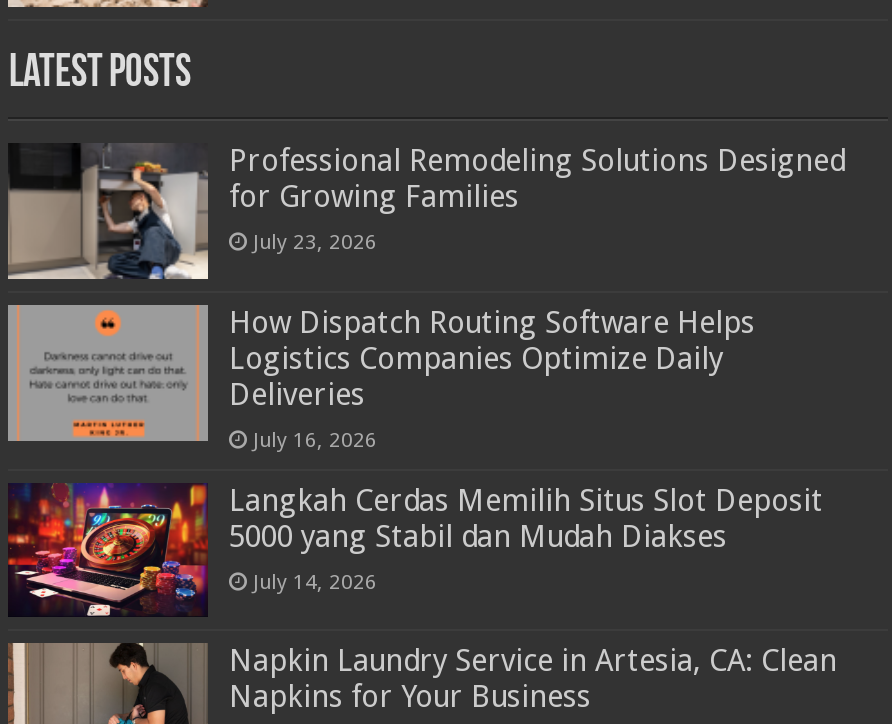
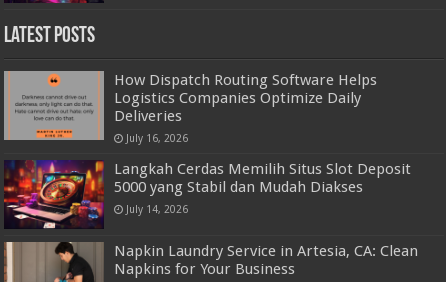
[8,142,845,280] [image] | Professional Remodeling Solutions Designed | for Growing Families | July 23, 2026 -> none

